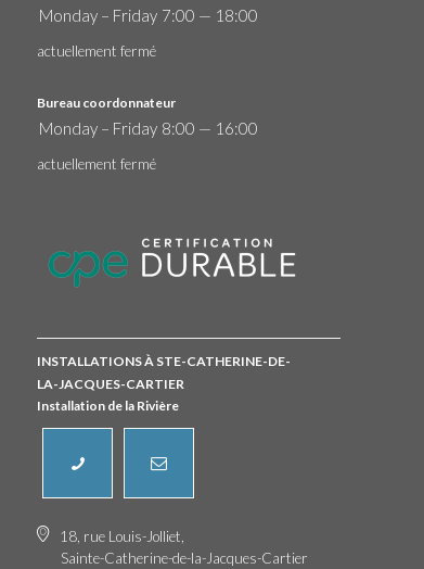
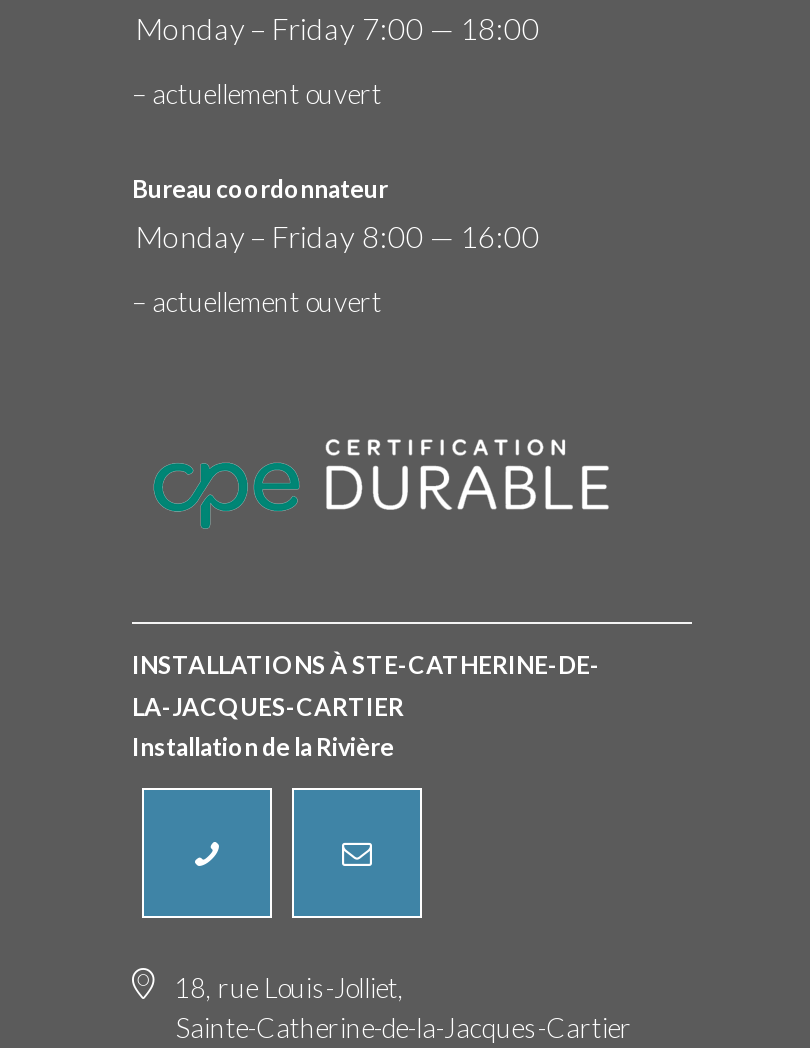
[37,42,156,60] actuellement fermé -> [132,78,382,110] – actuellement ouvert
[37,155,156,173] actuellement fermé -> [132,286,382,318] – actuellement ouvert

